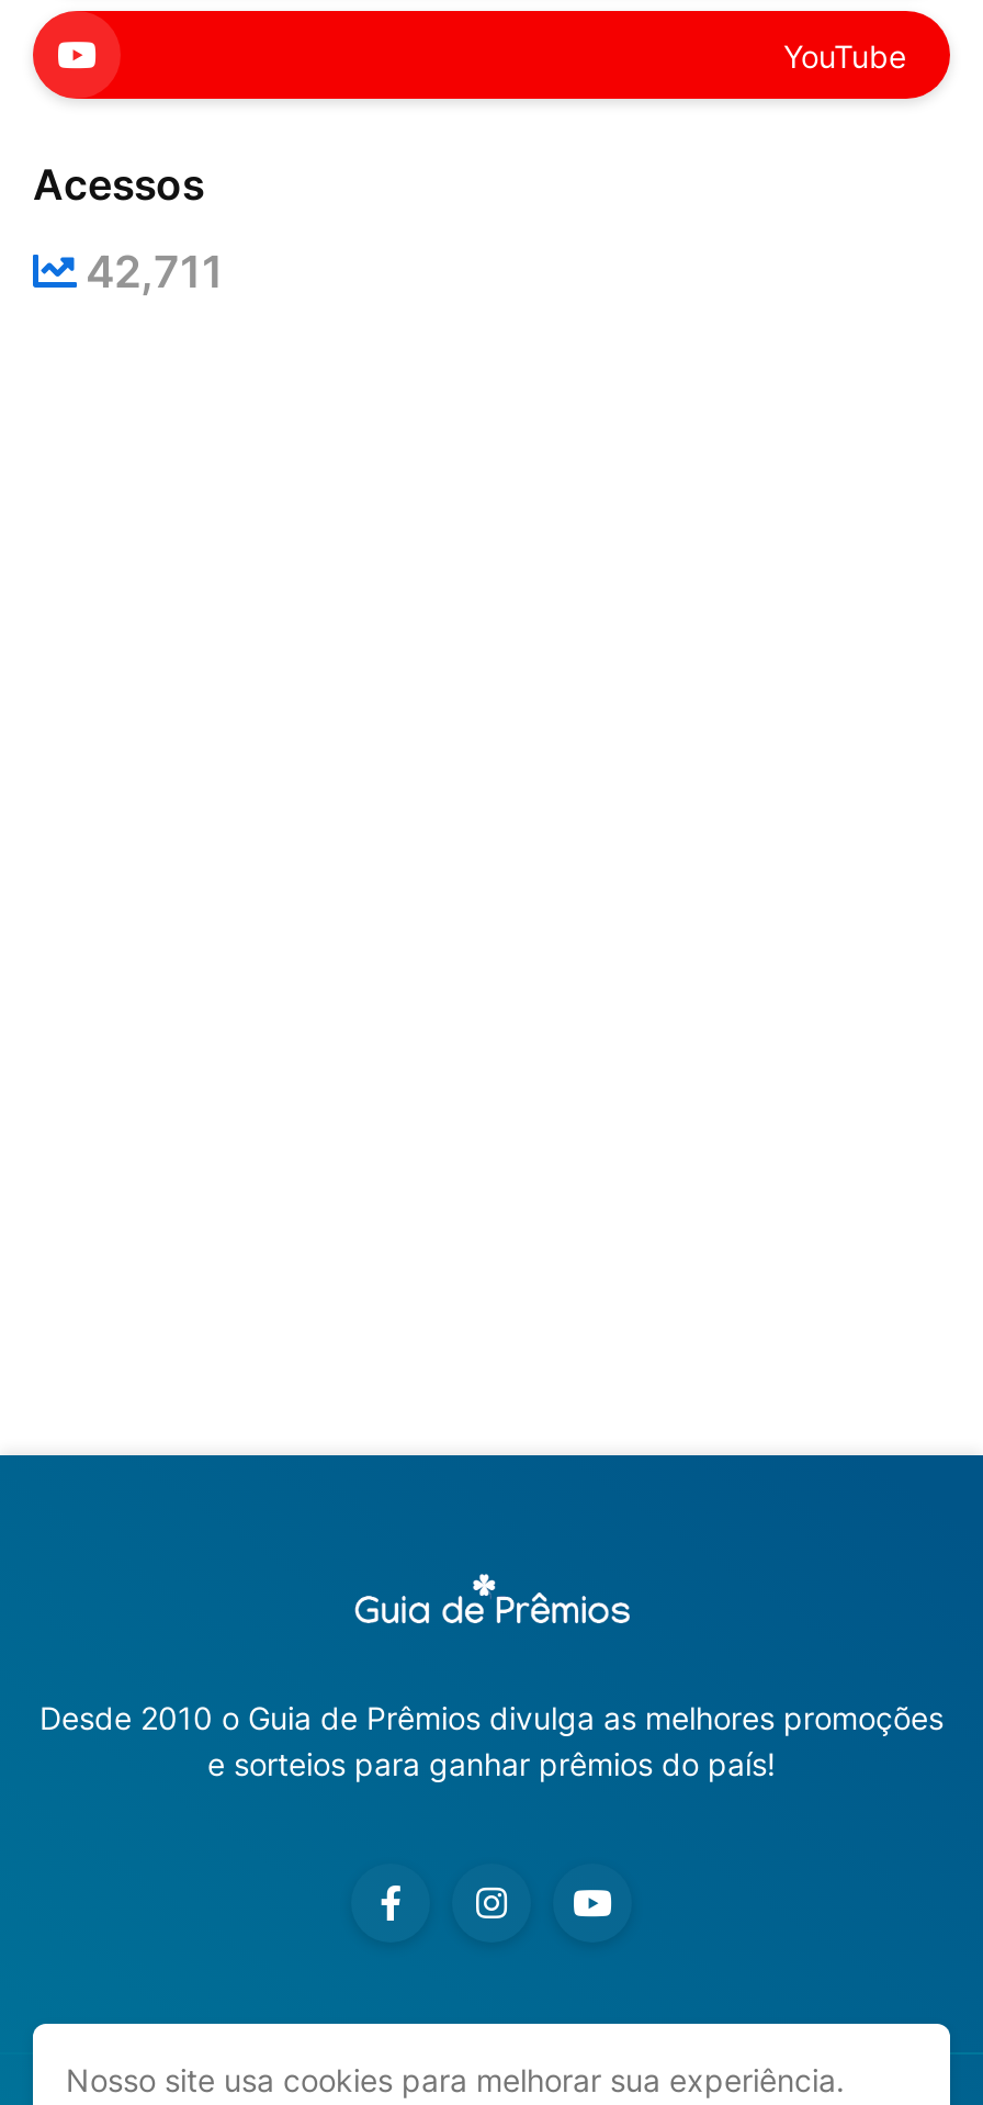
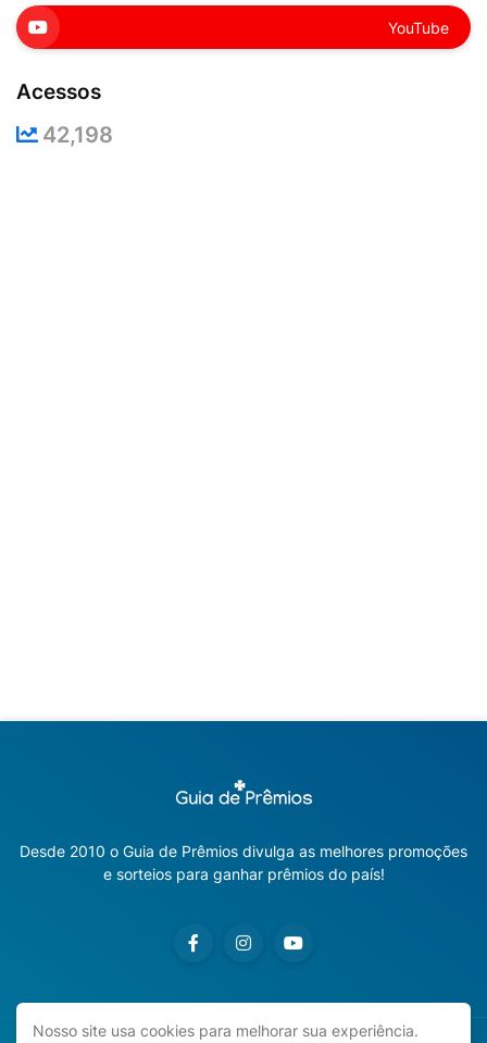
[86,246,224,299] 42,711 -> [42,122,113,148] 42,198

